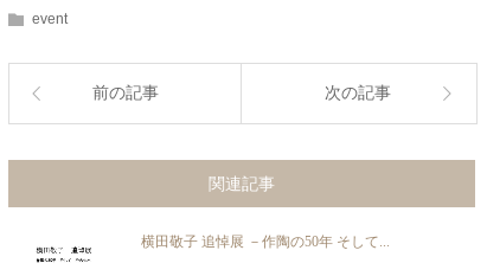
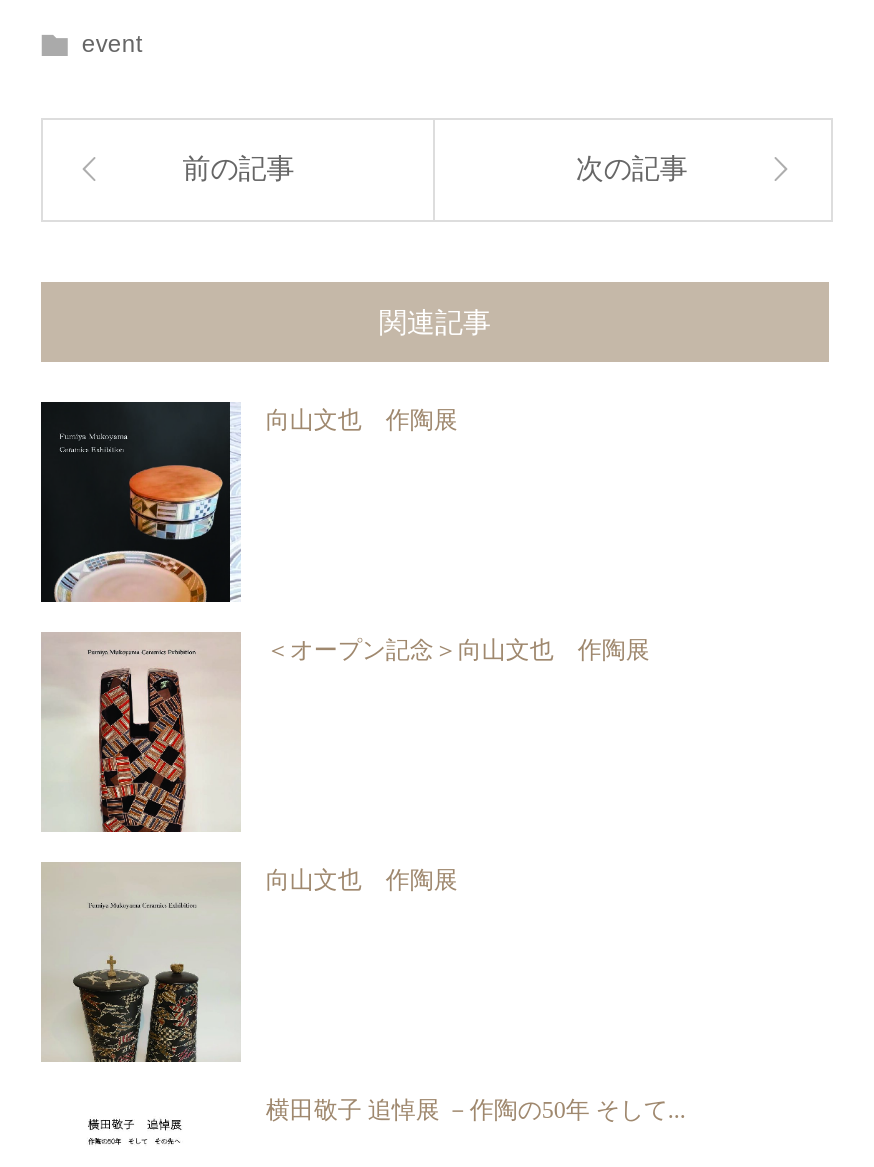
none -> [39,400,458,604] [image] | 向山文也 作陶展
none -> [41,632,650,834] [image] | ＜オープン記念＞向山文也 作陶展
none -> [41,862,458,1064] [image] | 向山文也 作陶展

